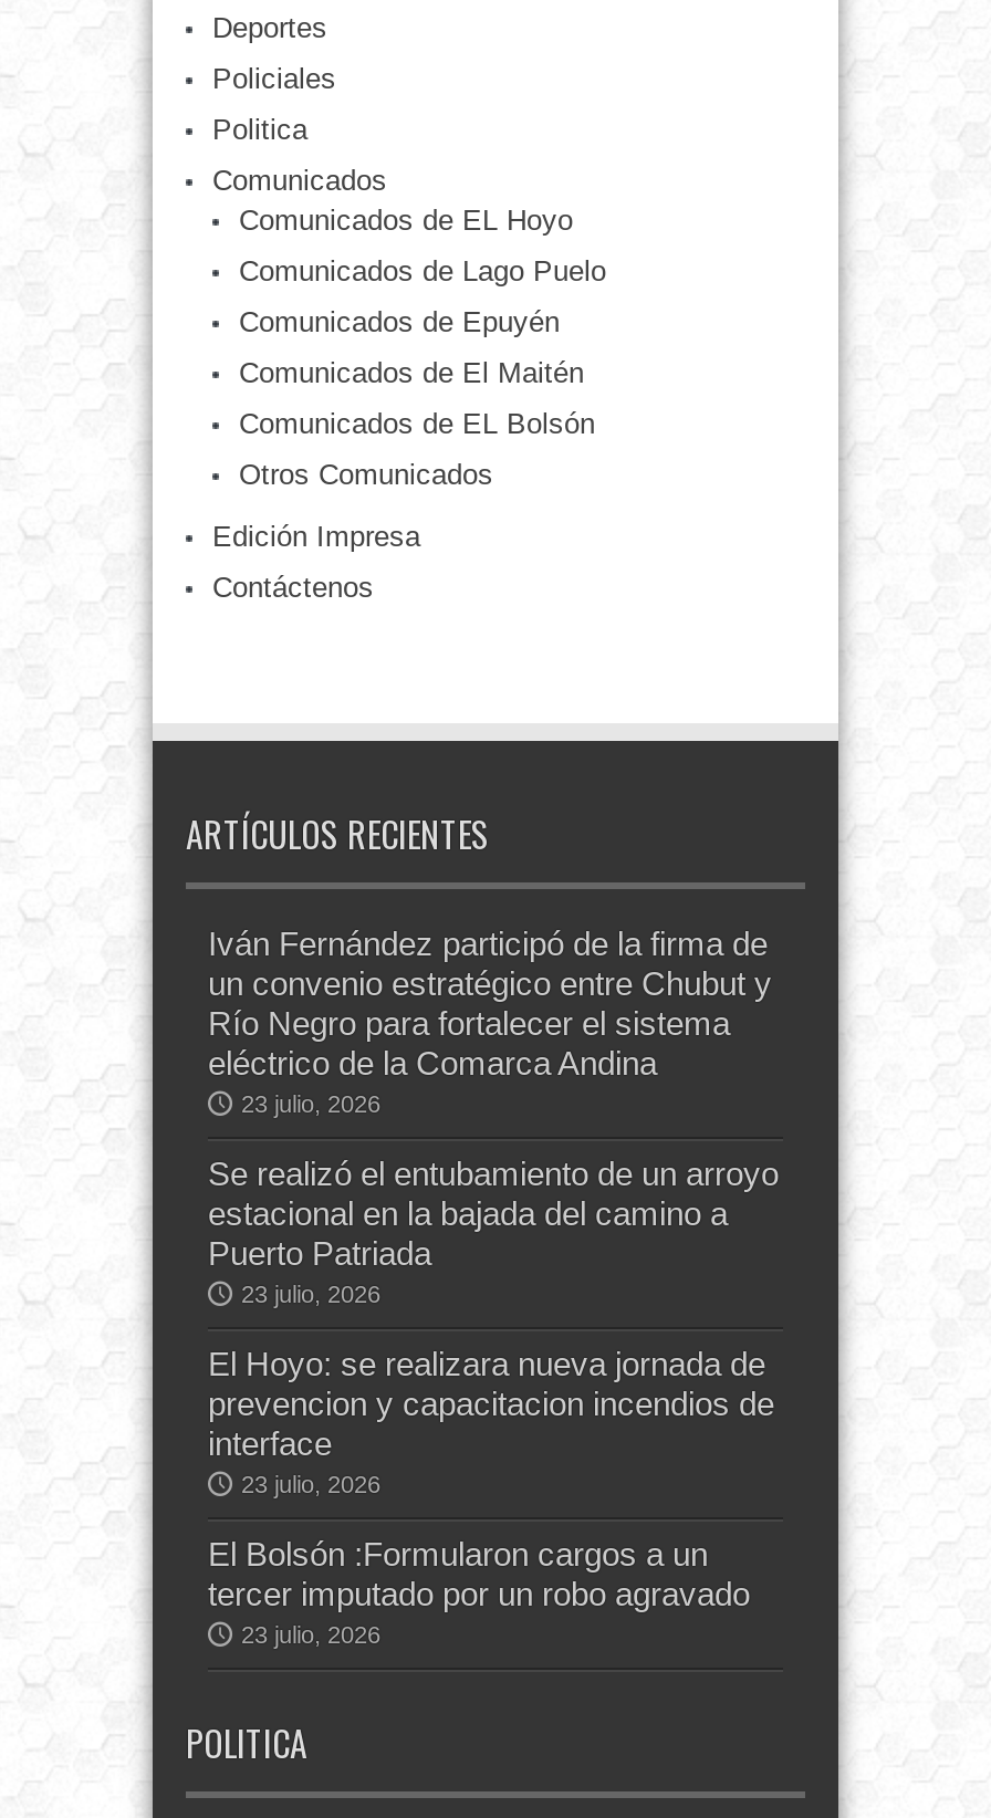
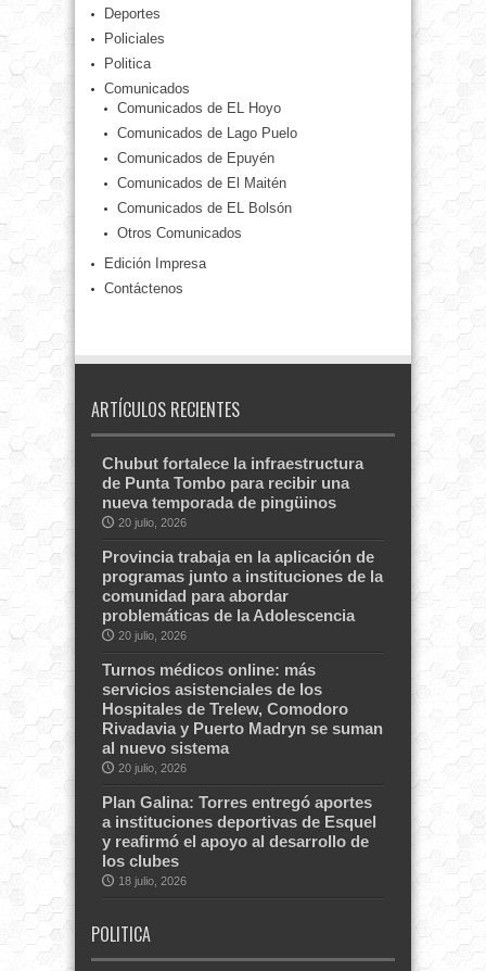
[208,924,772,1117] Iván Fernández participó de la firma de | un convenio estratégico entre Chubut y | Río Negro para fortalecer el sistema | eléctrico de la Comarca Andina | 23 julio, 2026 -> [102,454,363,529] Chubut fortalece la infraestructura | de Punta Tombo para recibir una | nueva temporada de pingüinos | 20 julio, 2026
[208,1154,779,1307] Se realizó el entubamiento de un arroyo | estacional en la bajada del camino a | Puerto Patriada | 23 julio, 2026 -> [102,547,383,642] Provincia trabaja en la aplicación de | programas junto a instituciones de la | comunidad para abordar | problemáticas de la Adolescencia | 20 julio, 2026
[208,1344,774,1497] El Hoyo: se realizara nueva jornada de | prevencion y capacitacion incendios de | interface | 23 julio, 2026 -> [102,660,383,774] Turnos médicos online: más | servicios asistenciales de los | Hospitales de Trelew, Comodoro | Rivadavia y Puerto Madryn se suman | al nuevo sistema | 20 julio, 2026
[208,1535,750,1647] El Bolsón :Formularon cargos a un | tercer imputado por un robo agravado | 23 julio, 2026 -> [102,793,376,887] Plan Galina: Torres entregó aportes | a instituciones deportivas de Esquel | y reafirmó el apoyo al desarrollo de | los clubes | 18 julio, 2026

